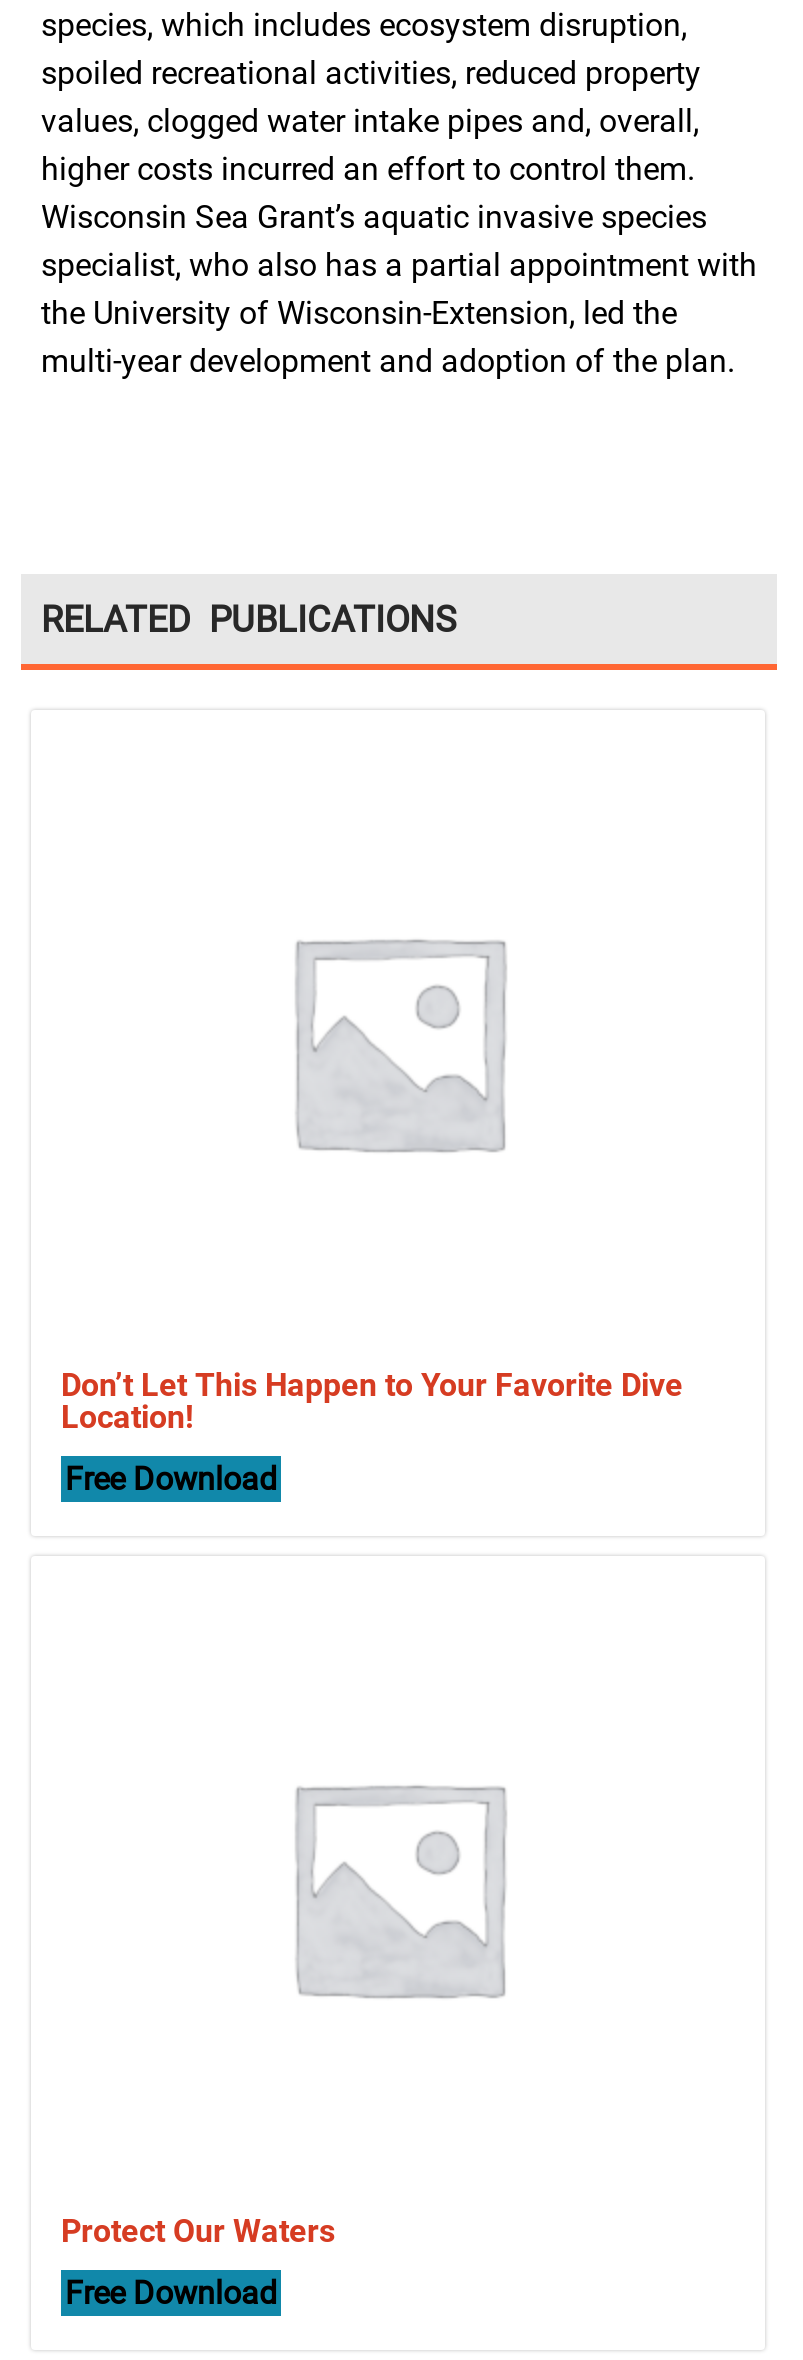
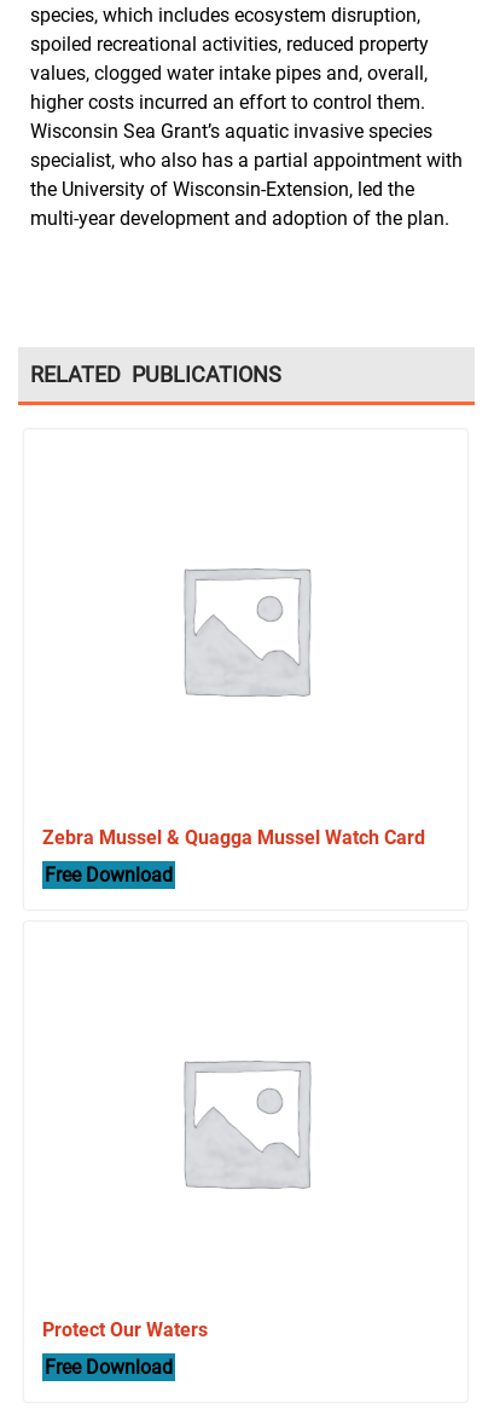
[61,1366,683,1436] Don’t Let This Happen to Your Favorite Dive | Location! -> [42,826,425,849] Zebra Mussel & Quagga Mussel Watch Card

